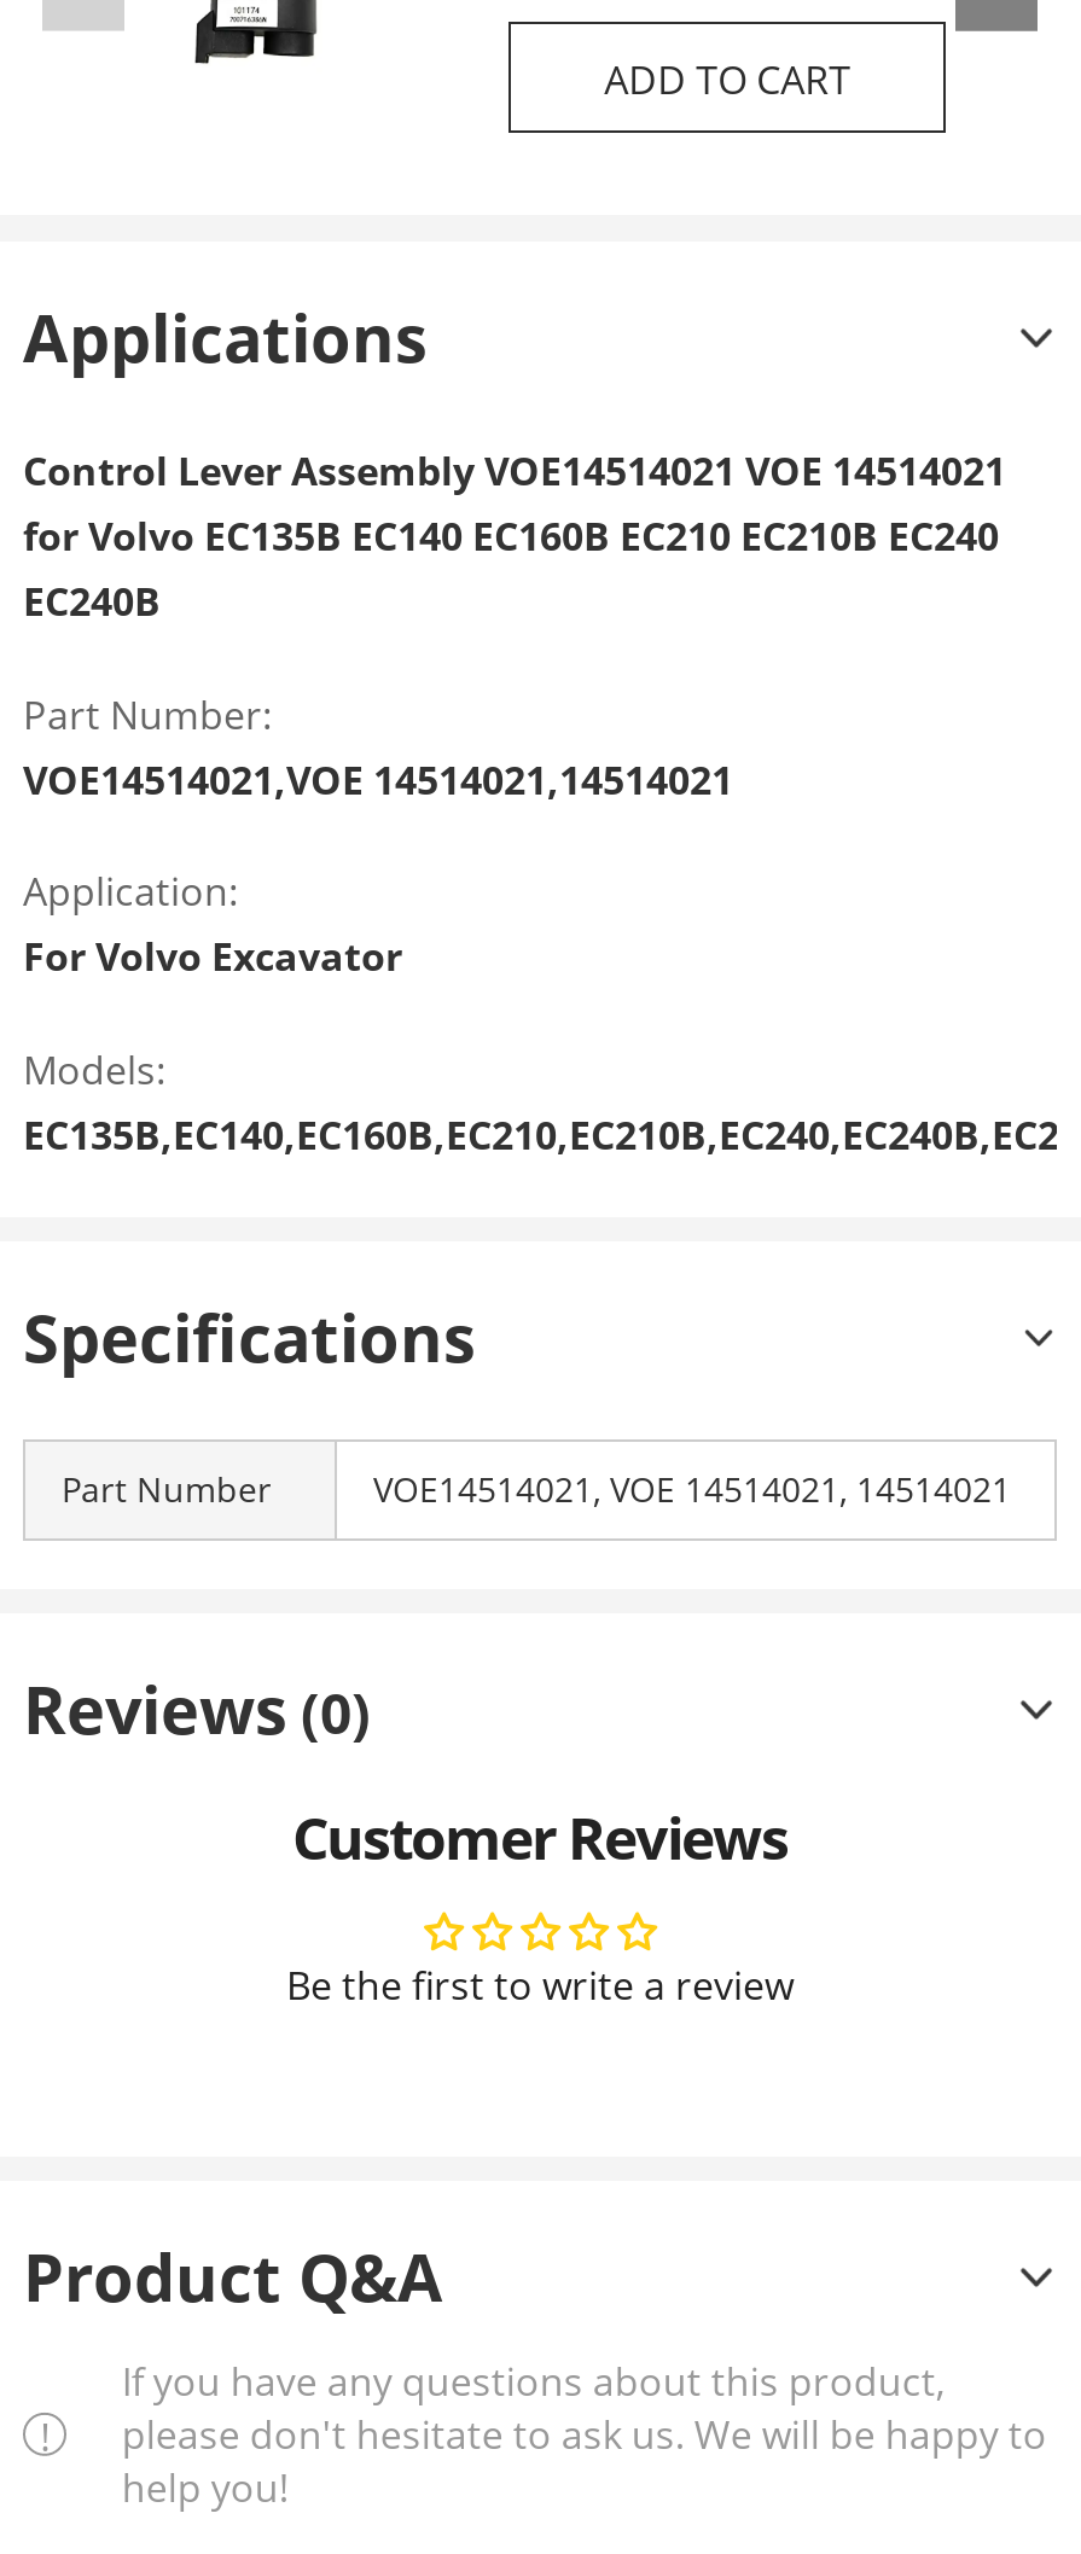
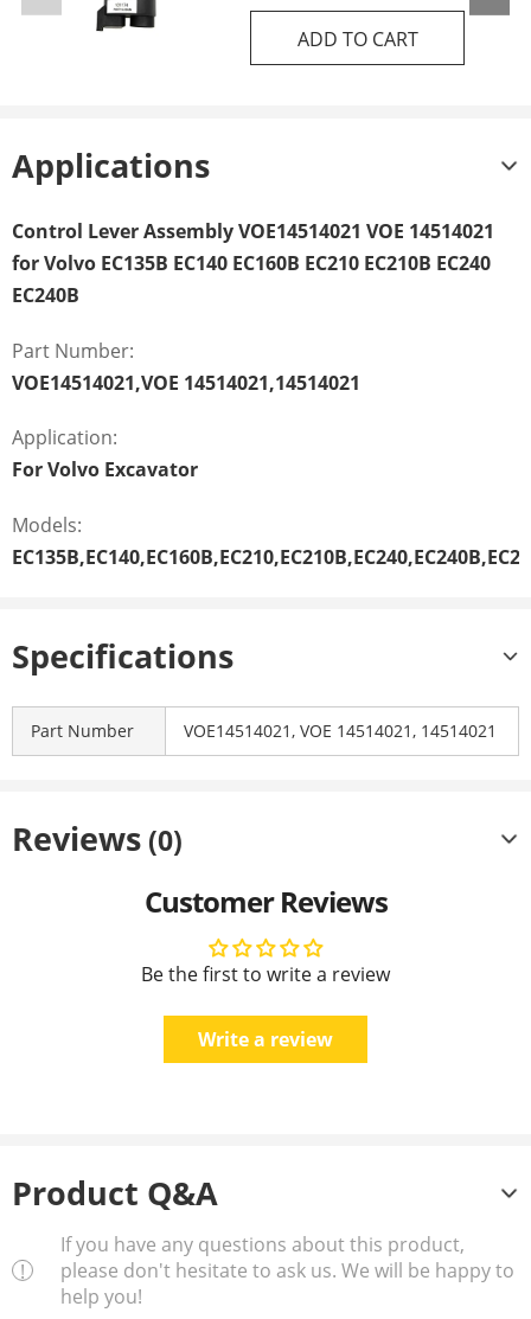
none -> [198,1027,333,1053] Write a review

